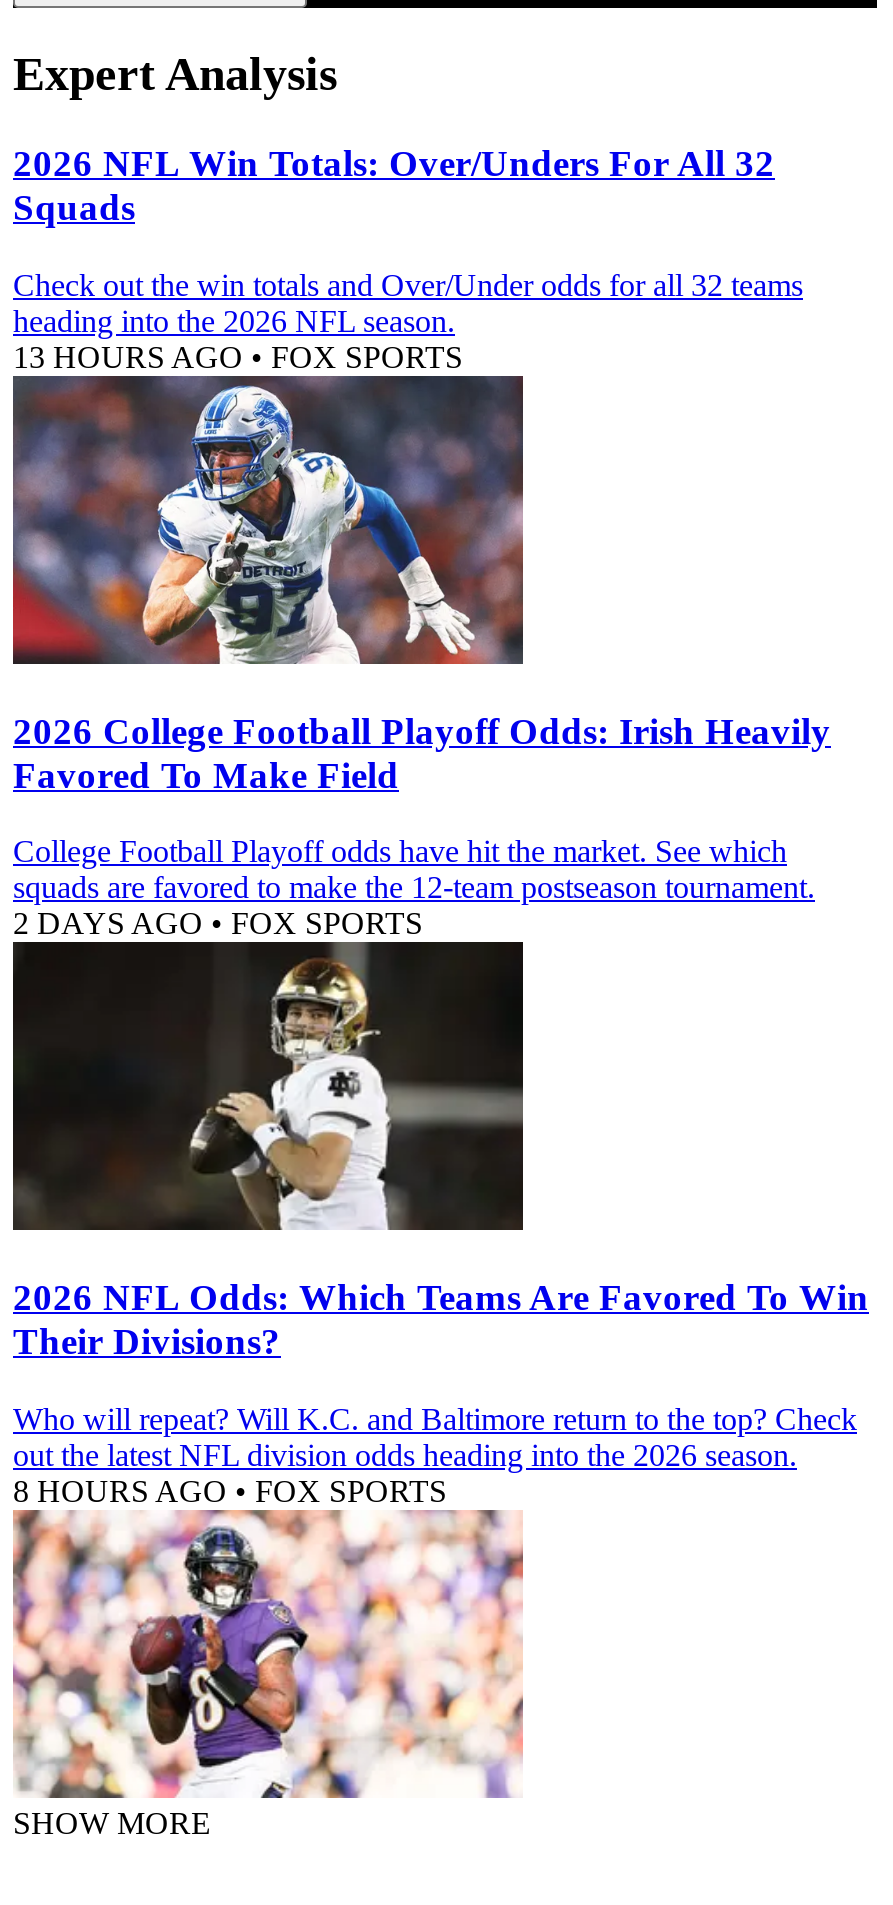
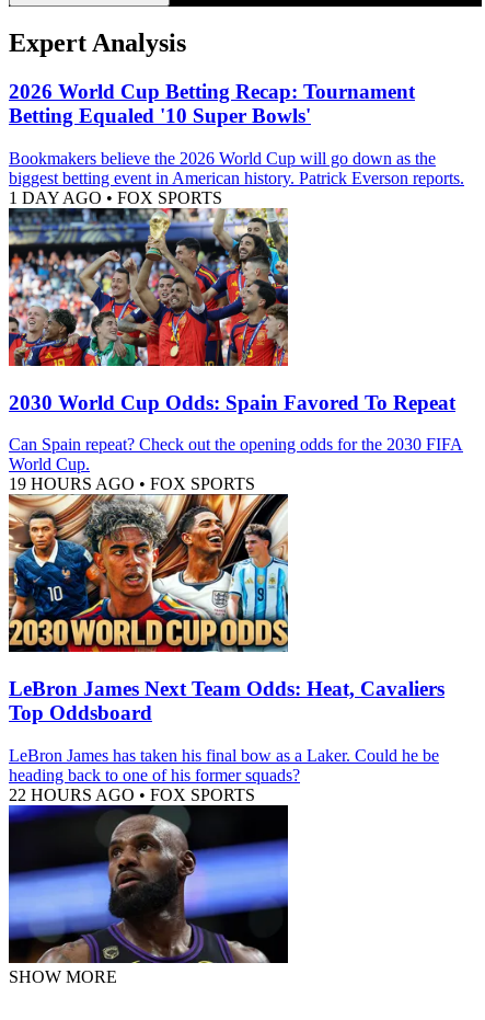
[13,142,775,228] 2026 NFL Win Totals: Over/Unders For All 32 | Squads -> [9,80,415,127] 2026 World Cup Betting Recap: Tournament | Betting Equaled '10 Super Bowls'
[13,268,803,374] Check out the win totals and Over/Under odds for all 32 teams | heading into the 2026 NFL season. | 13 HOURS AGO • FOX SPORTS -> [9,149,464,207] Bookmakers believe the 2026 World Cup will go down as the | biggest betting event in American history. Patrick Everson reports. | 1 DAY AGO • FOX SPORTS
[11,396,831,795] [image] | 2026 College Football Playoff Odds: Irish Heavily | Favored To Make Field -> [8,208,455,414] [image] | 2030 World Cup Odds: Spain Favored To Repeat
[13,835,815,941] College Football Playoff odds have hit the market. See which | squads are favored to make the 12-team postseason tournament. | 2 DAYS AGO • FOX SPORTS -> [9,435,463,493] Can Spain repeat? Check out the opening odds for the 2030 FIFA | World Cup. | 19 HOURS AGO • FOX SPORTS
[11,944,869,1362] [image] | 2026 NFL Odds: Which Teams Are Favored To Win | Their Divisions? -> [8,506,444,724] [image] | LeBron James Next Team Odds: Heat, Cavaliers | Top Oddsboard
[13,1402,857,1508] Who will repeat? Will K.C. and Baltimore return to the top? Check | out the latest NFL division odds heading into the 2026 season. | 8 HOURS AGO • FOX SPORTS -> [9,746,439,804] LeBron James has taken his final bow as a Laker. Could he be | heading back to one of his former squads? | 22 HOURS AGO • FOX SPORTS
[11,1510,525,1800] [image] -> [8,816,289,964] [image]

